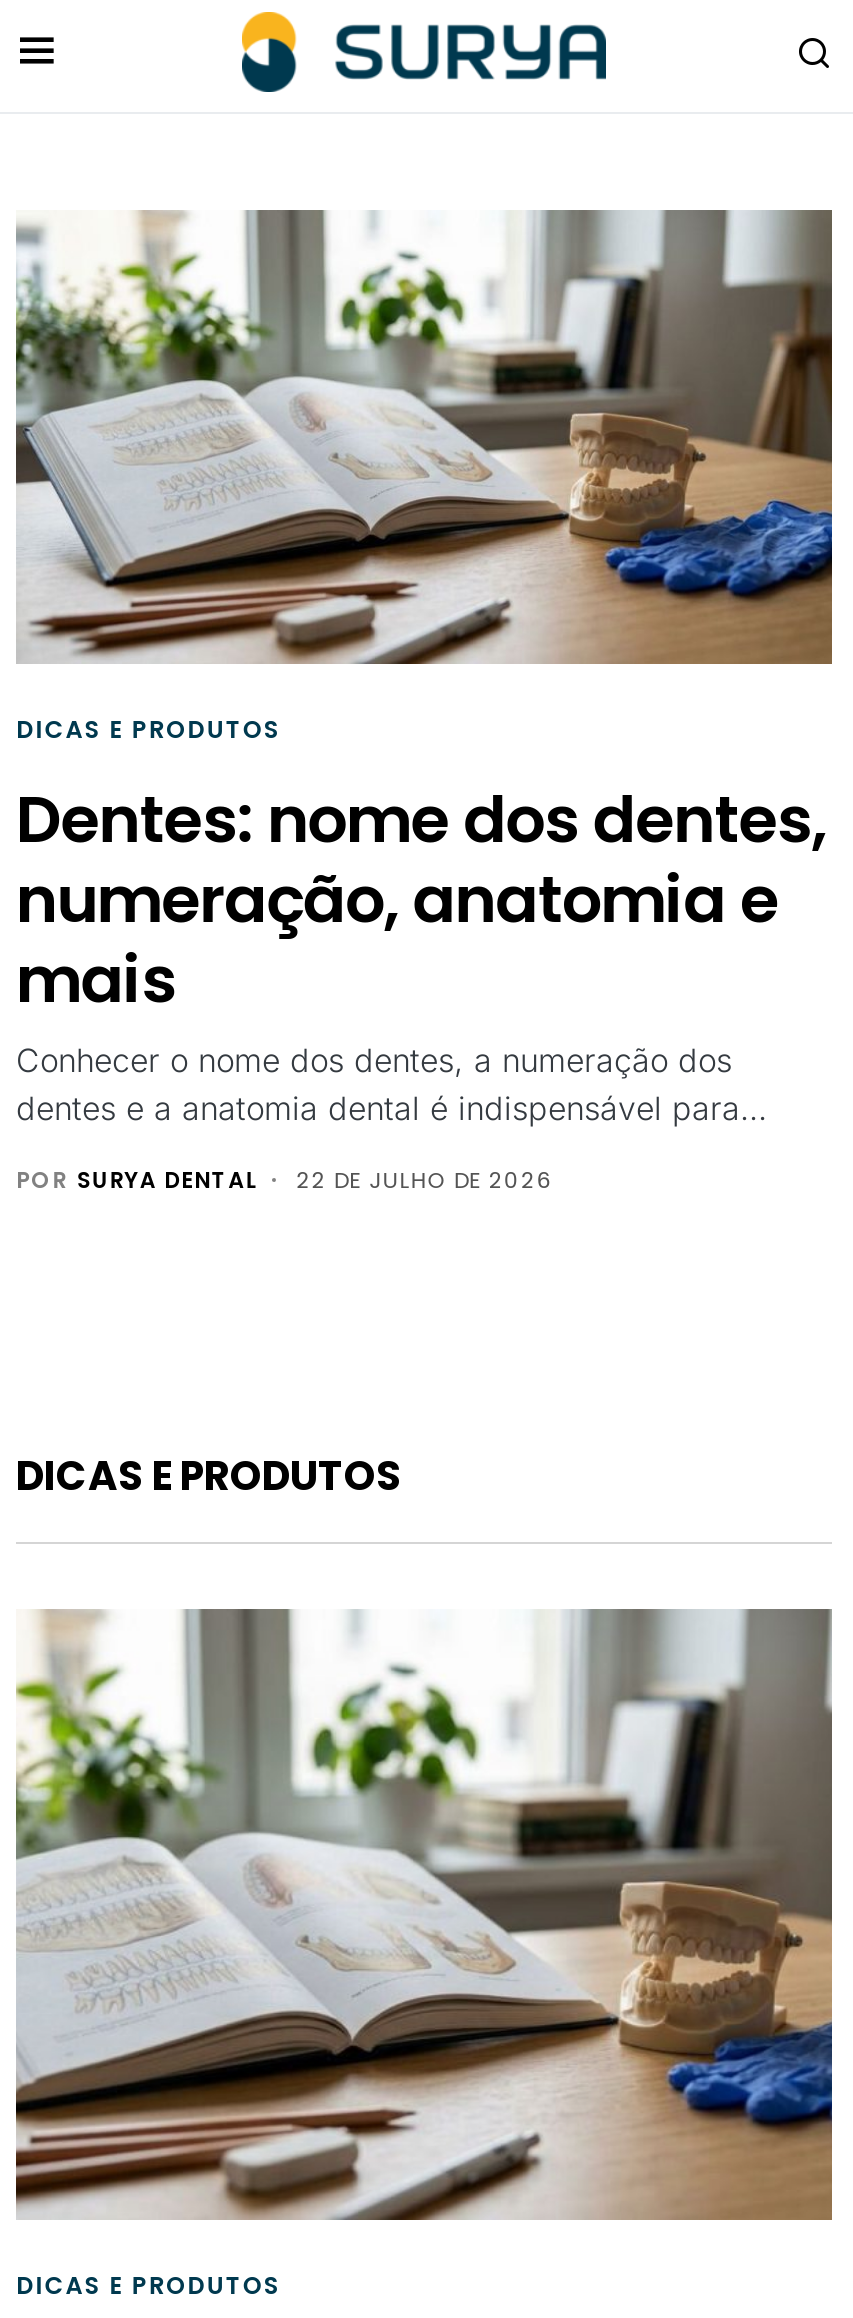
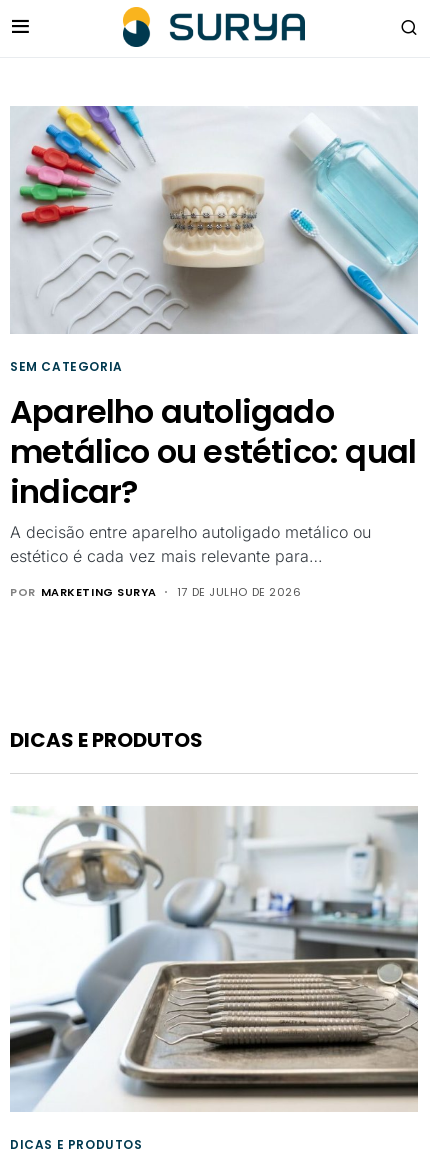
[14,208,834,1129] [image] | DICAS E PRODUTOS | Dentes: nome dos dentes, | numeração, anatomia e | mais | Conhecer o nome dos dentes, a numeração dos | dentes e a anatomia dental é indispensável para… -> [10,105,419,566] [image] | SEM CATEGORIA | Aparelho autoligado | metálico ou estético: qual | indicar? | A decisão entre aparelho autoligado metálico ou | estético é cada vez mais relevante para…
[16,1165,553,1197] POR SURYA DENTAL | 22 DE JULHO DE 2026 -> [10,584,301,600] POR MARKETING SURYA | 17 DE JULHO DE 2026
[14,1608,834,2222] [image] -> [10,805,419,1111] [image]

